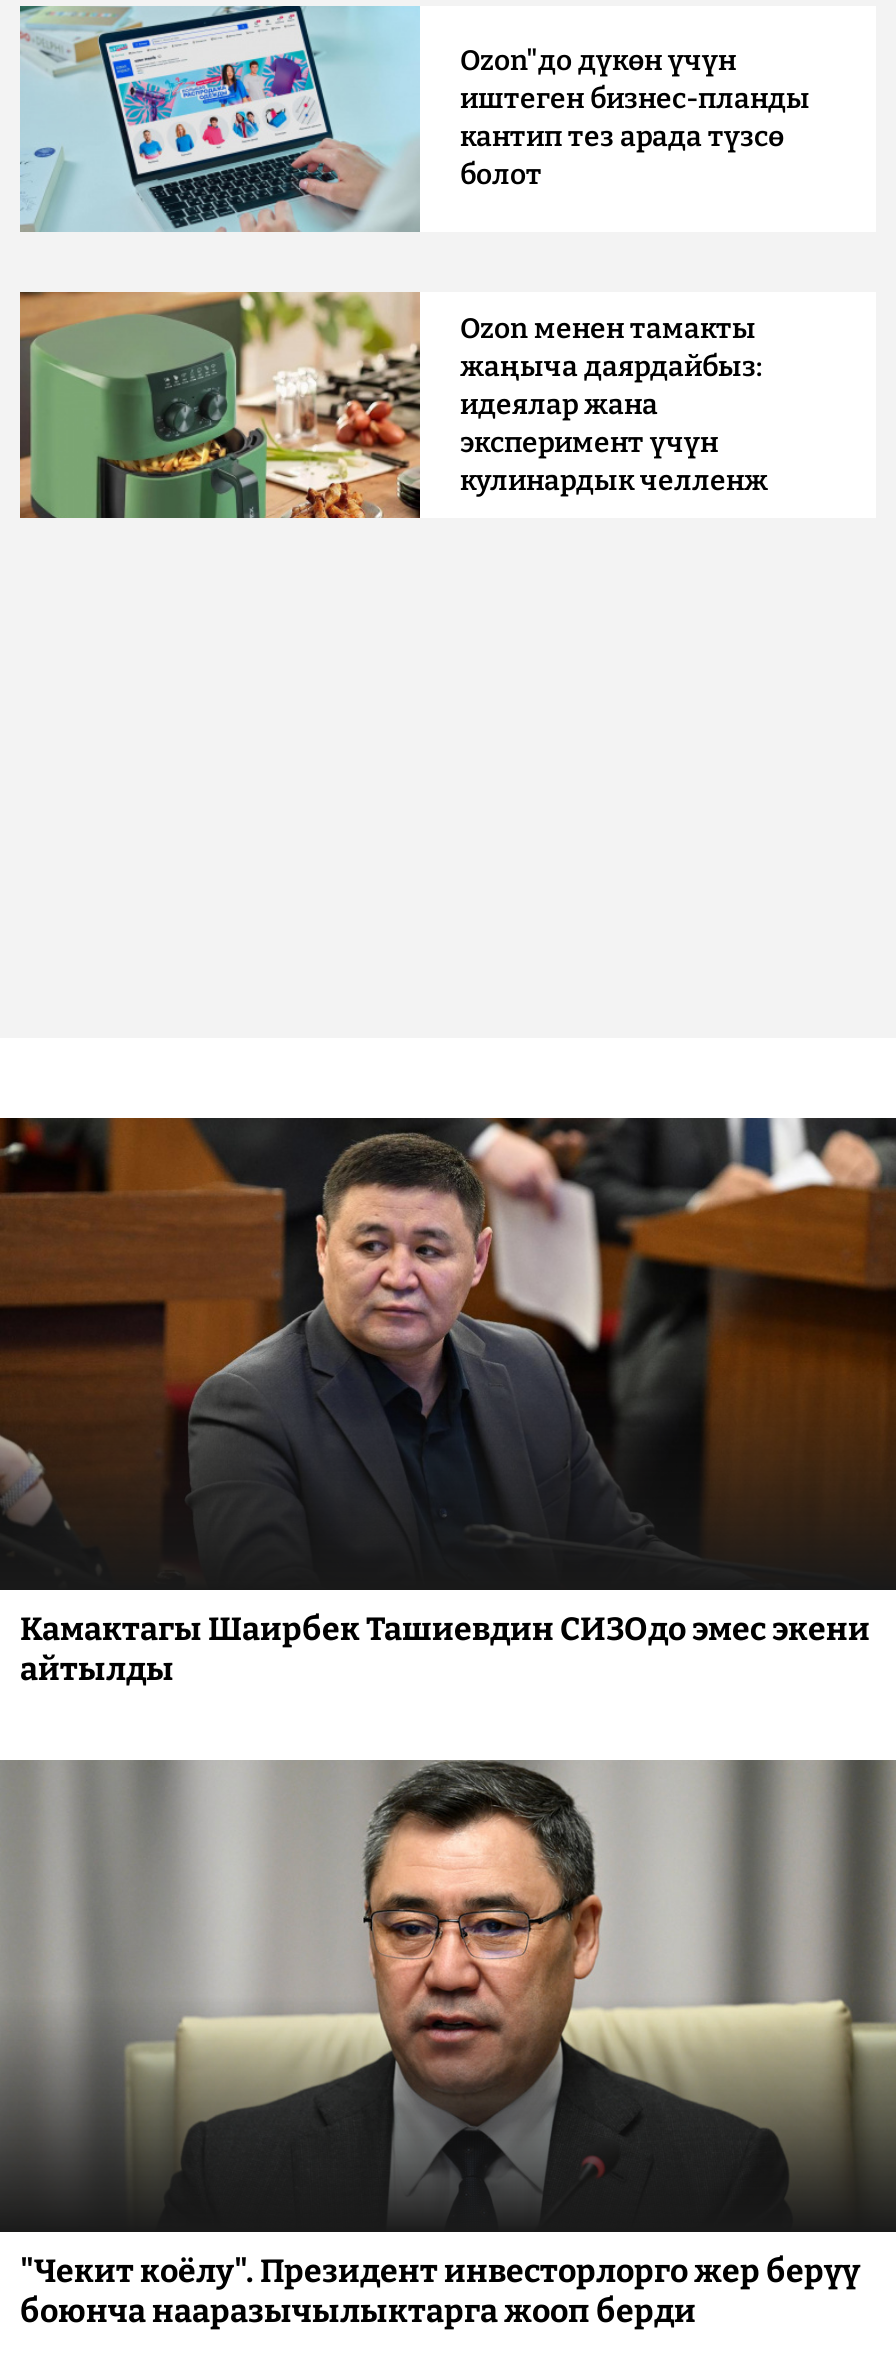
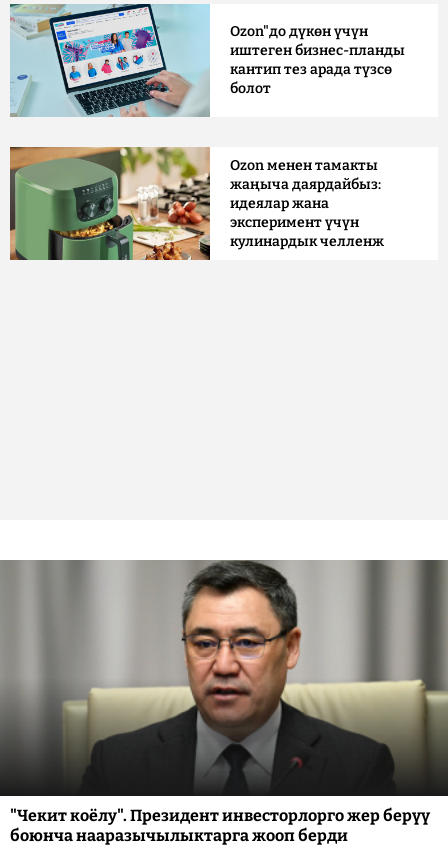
[6,1116,890,1688] [image] | Камактагы Шаирбек Ташиевдин СИЗОдо эмес экени | айтылды -> none

